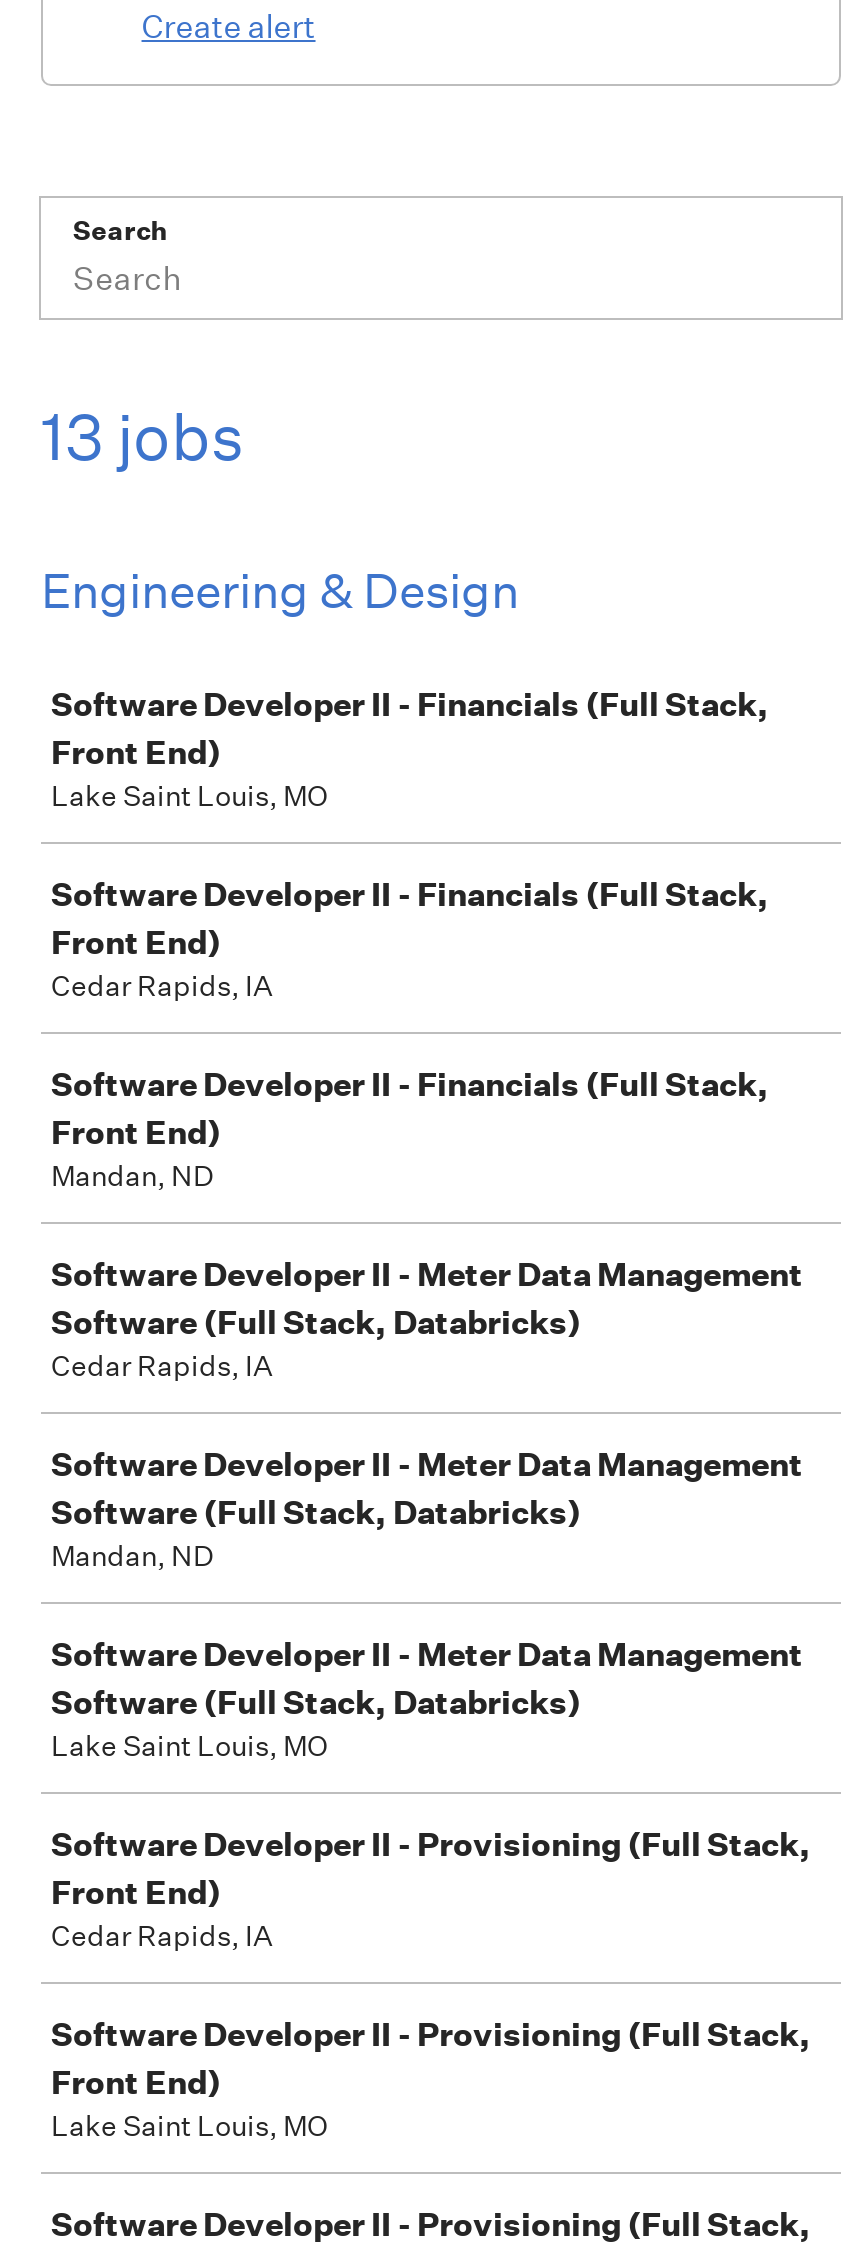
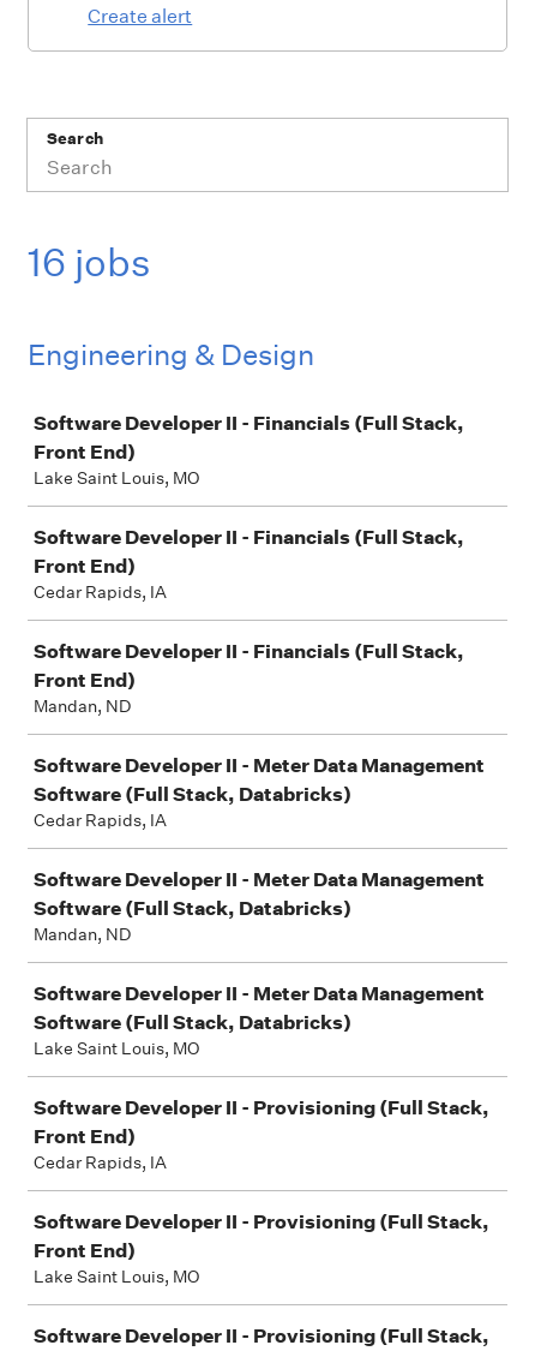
[41,398,245,476] 13 jobs -> [28,239,151,286] 16 jobs

